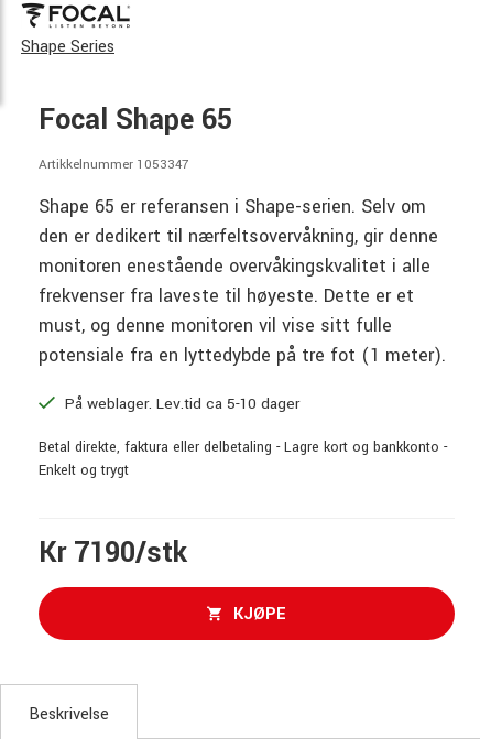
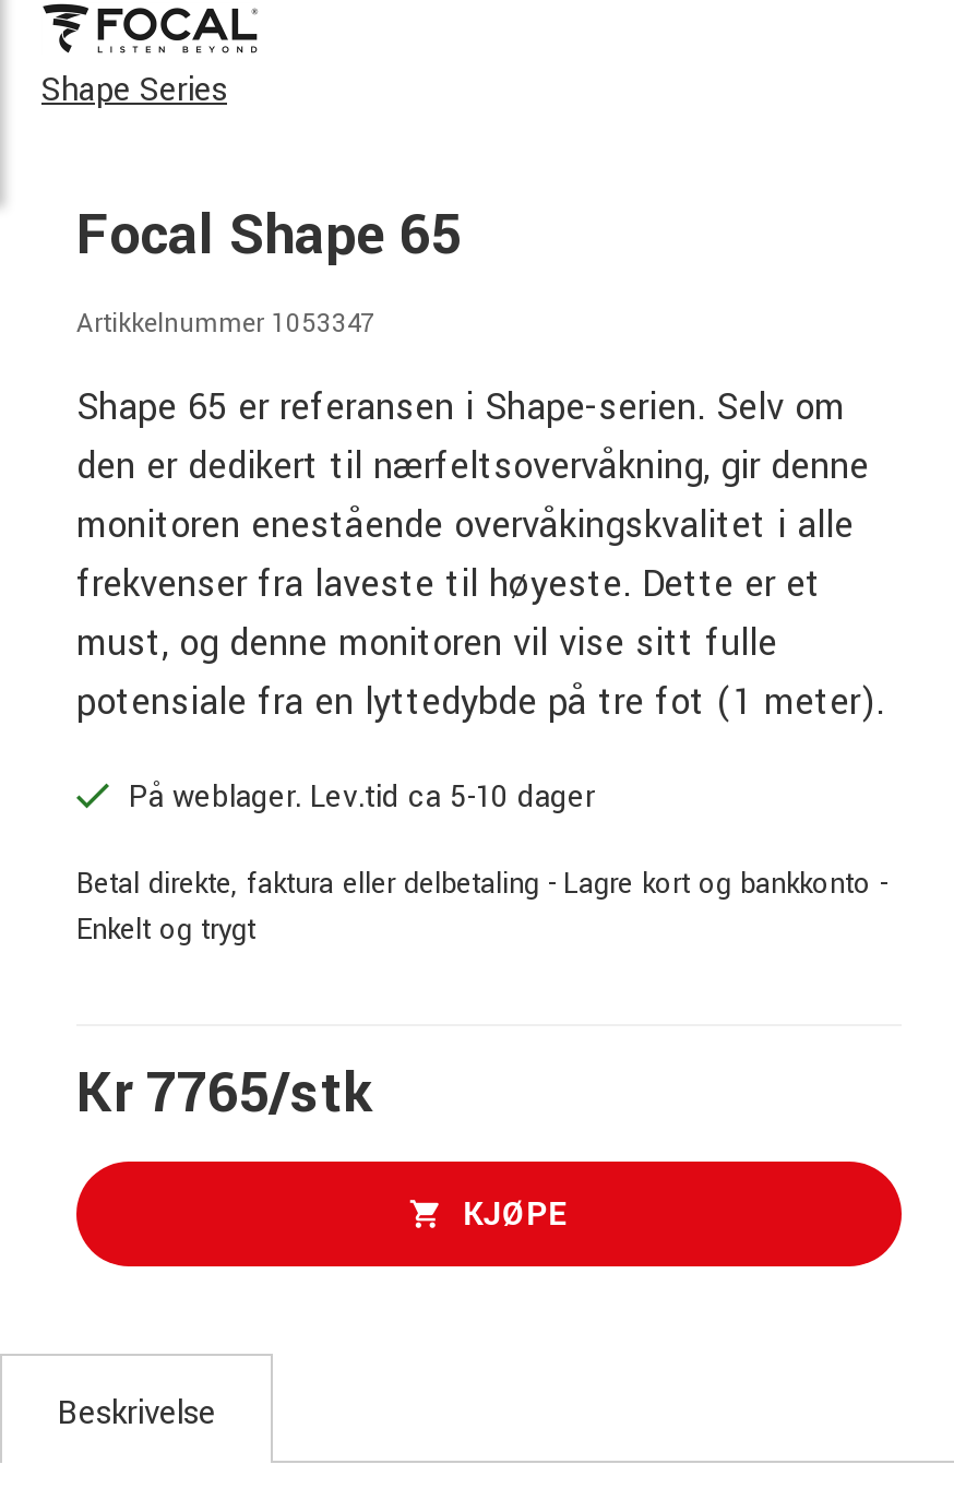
[39,533,187,572] Kr 7190/stk -> [76,1054,371,1132] Kr 7765/stk

